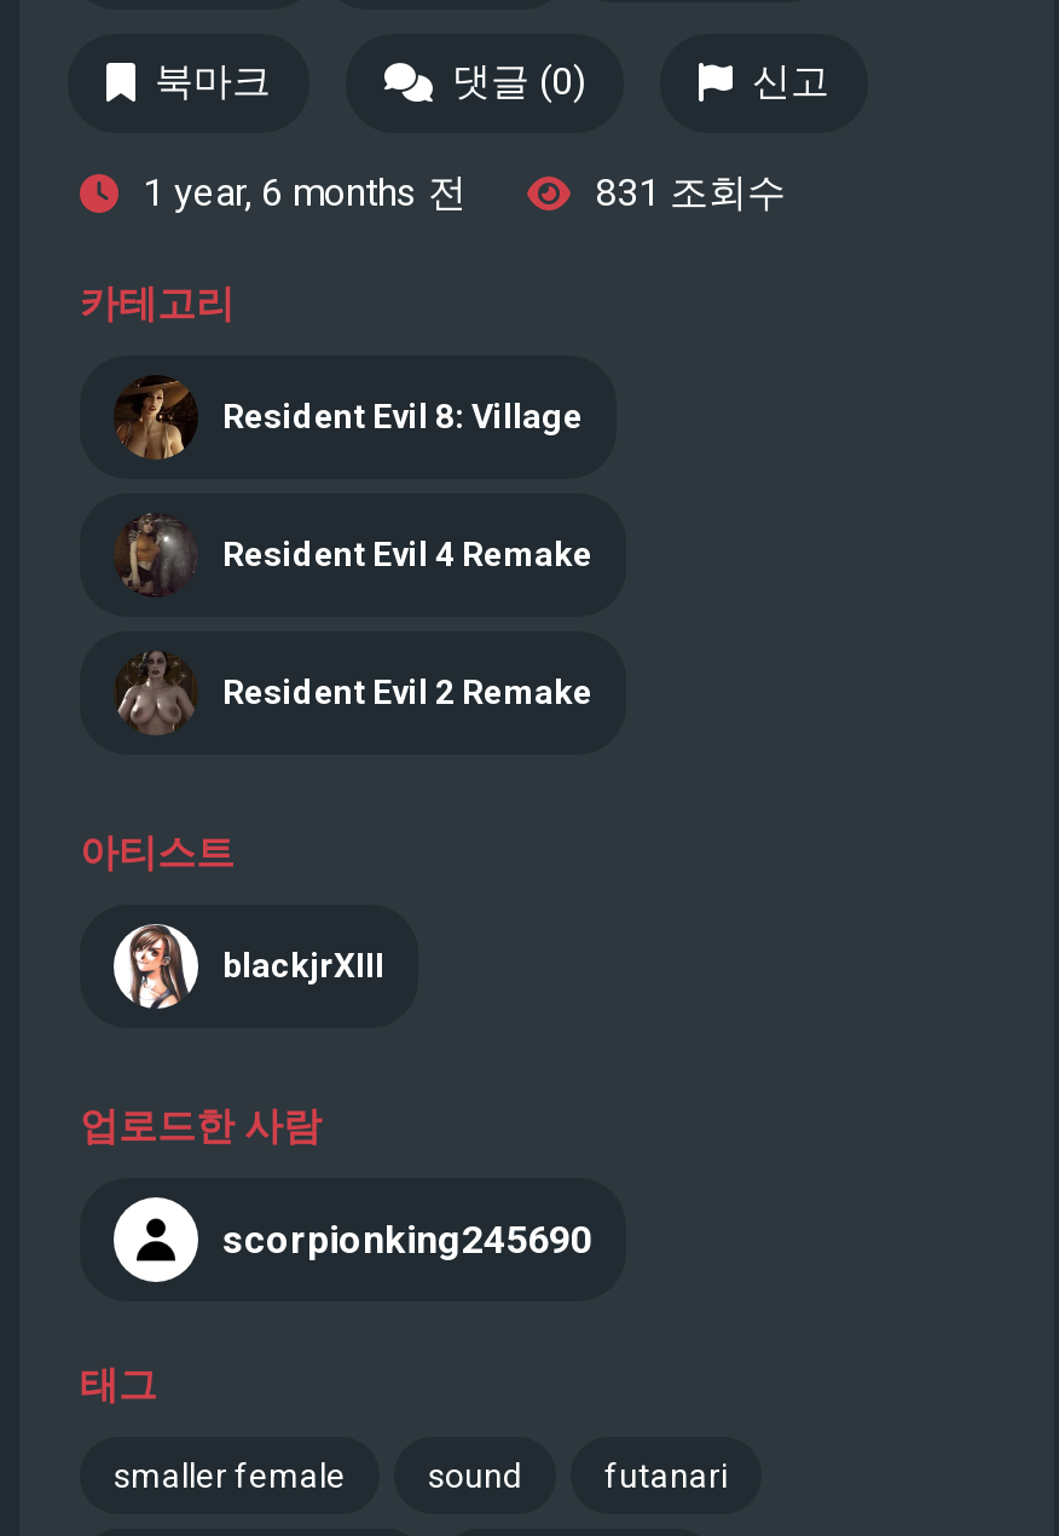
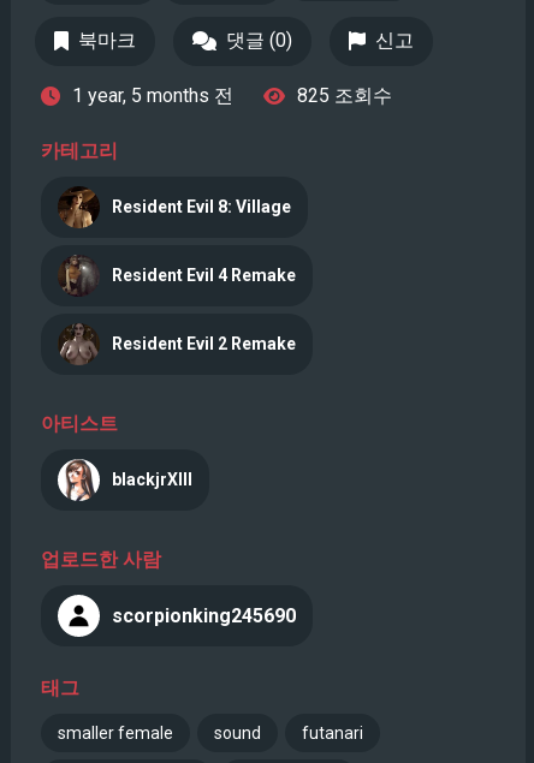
[143,169,467,215] 1 year, 6 months 전 -> [72,84,233,107] 1 year, 5 months 전
[595,169,786,215] 831 조회수 -> [297,84,392,107] 825 조회수

